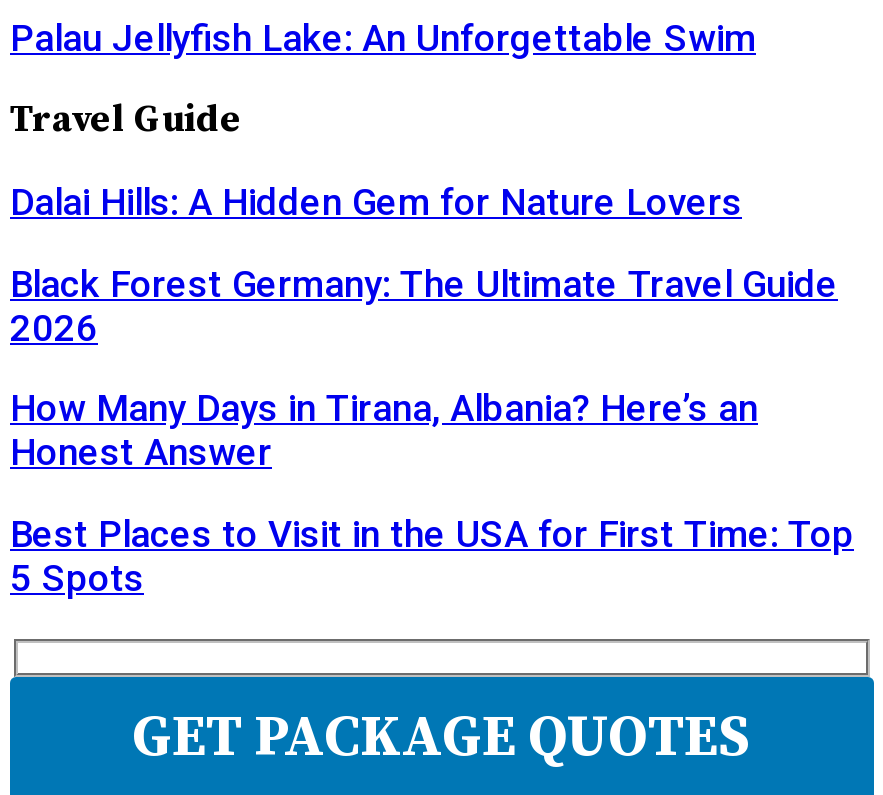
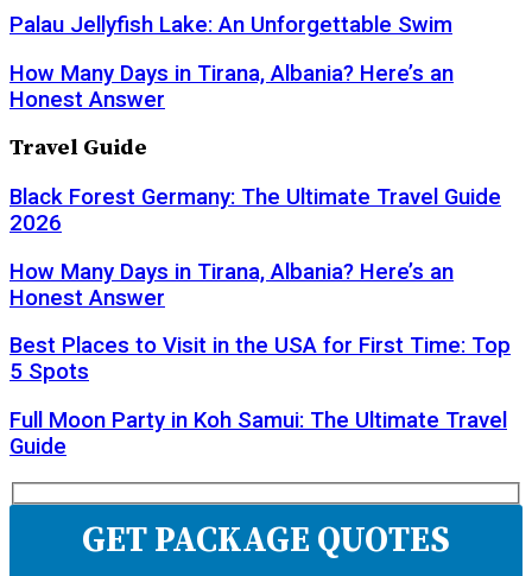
none -> [9,60,454,112] How Many Days in Tirana, Albania? Here’s an | Honest Answer
[10,181,742,225] Dalai Hills: A Hidden Gem for Nature Lovers -> none
none -> [9,408,507,460] Full Moon Party in Koh Samui: The Ultimate Travel | Guide

